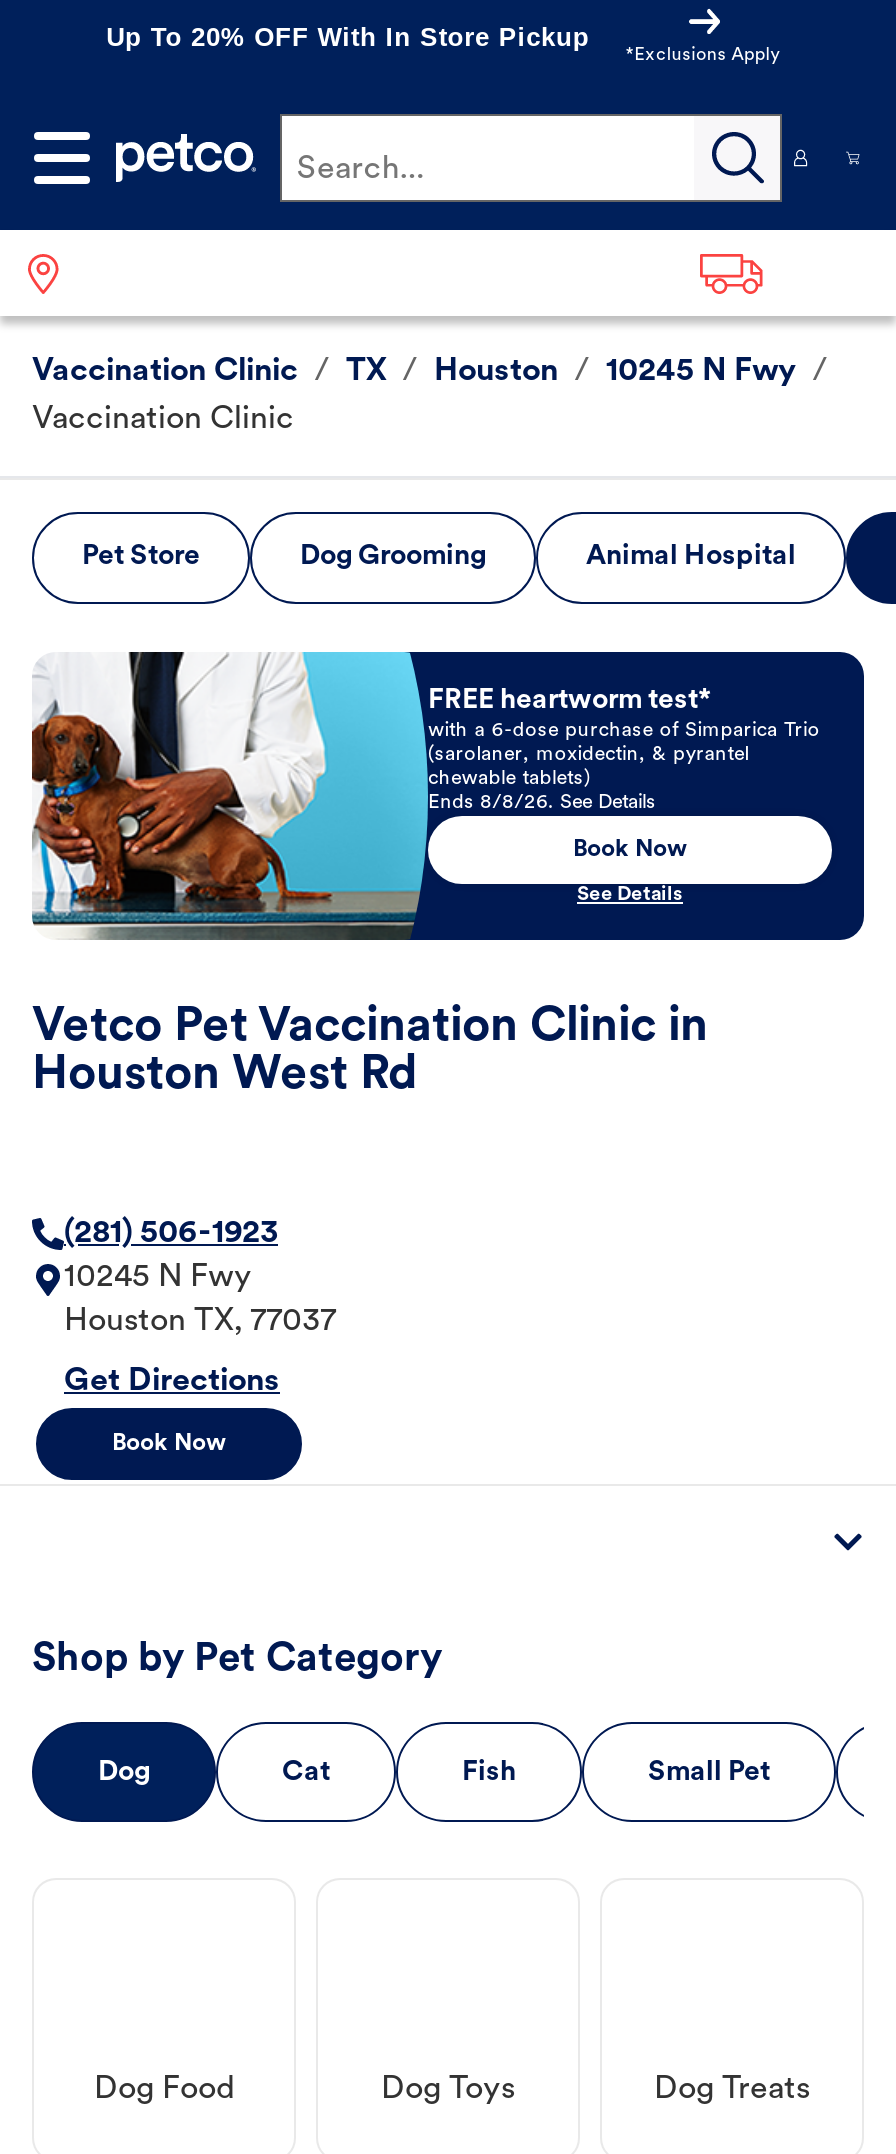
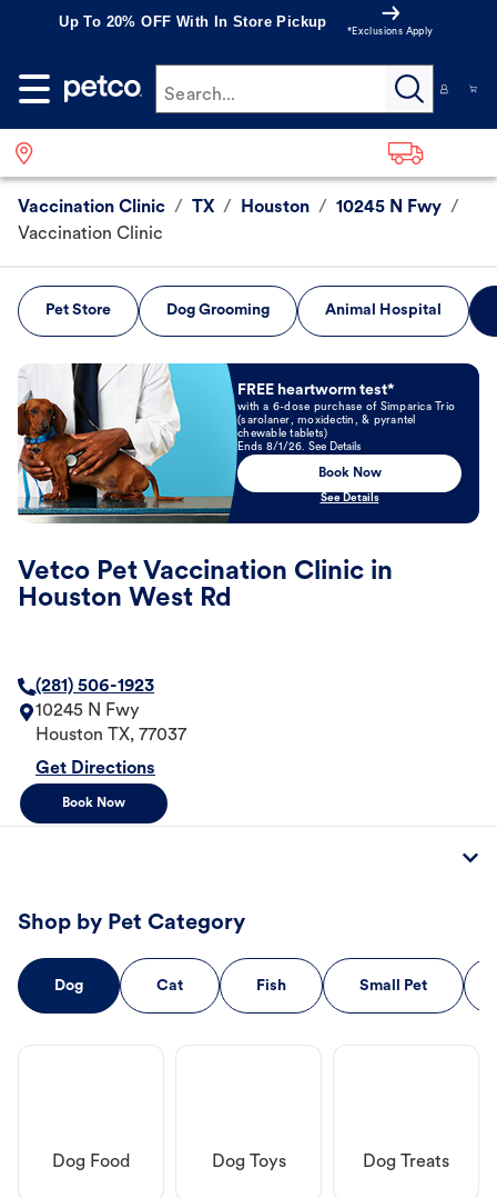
[428,792,656,814] Ends 8/8/26. See Details -> [237,441,362,454] Ends 8/1/26. See Details

